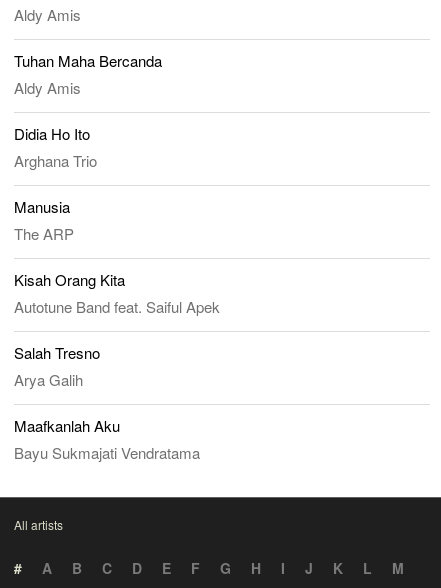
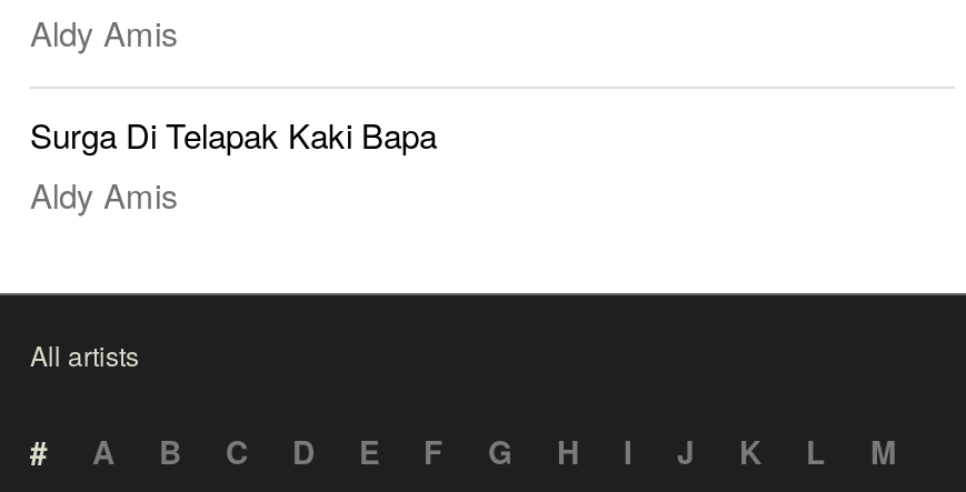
[14,50,162,71] Tuhan Maha Bercanda -> [30,112,437,158] Surga Di Telapak Kaki Bapa
[14,123,220,463] Didia Ho Ito | Arghana Trio | Manusia | The ARP | Kisah Orang Kita | Autotune Band feat. Saiful Apek | Salah Tresno | Arya Galih | Maafkanlah Aku | Bayu Sukmajati Vendratama -> none

